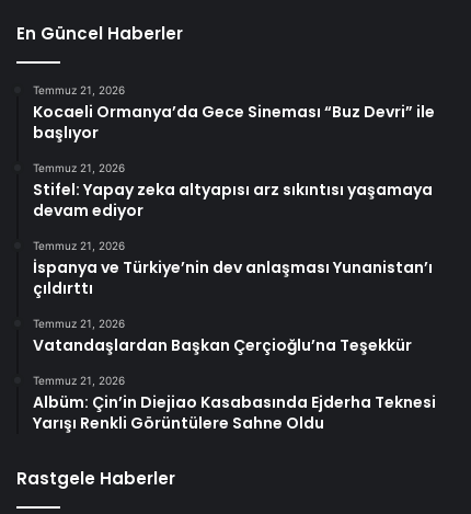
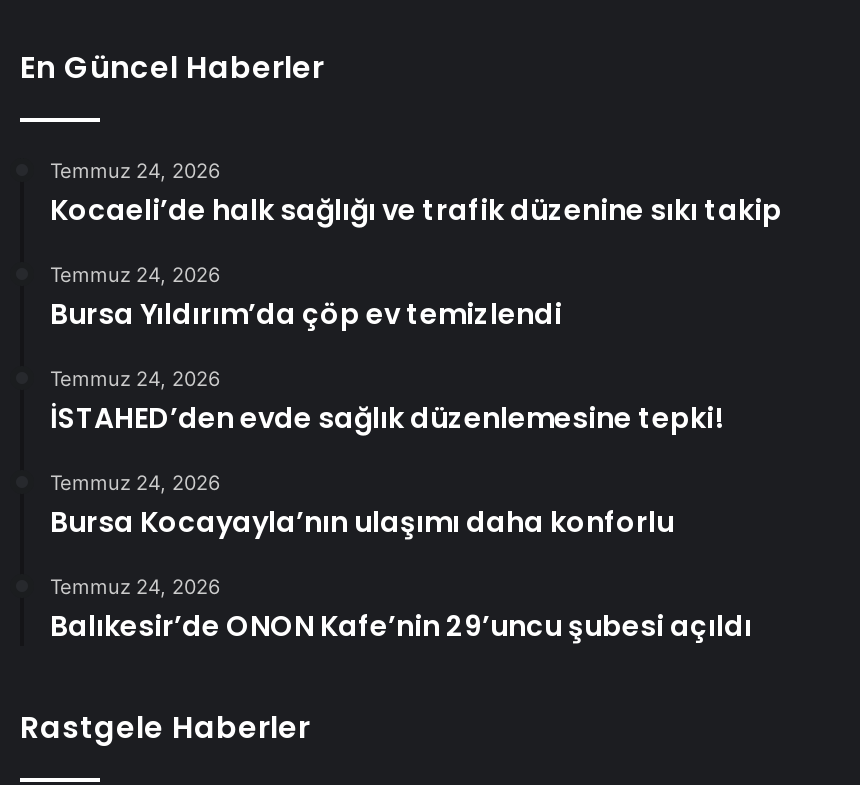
[33,83,435,144] Temmuz 21, 2026 | Kocaeli Ormanya’da Gece Sineması “Buz Devri” ile | başlıyor -> [50,158,782,230] Temmuz 24, 2026 | Kocaeli’de halk sağlığı ve trafik düzenine sıkı takip
[33,161,433,221] Temmuz 21, 2026 | Stifel: Yapay zeka altyapısı arz sıkıntısı yaşamaya | devam ediyor -> [50,262,562,334] Temmuz 24, 2026 | Bursa Yıldırım’da çöp ev temizlendi
[33,239,433,299] Temmuz 21, 2026 | İspanya ve Türkiye’nin dev anlaşması Yunanistan’ı | çıldırttı -> [50,366,722,438] Temmuz 24, 2026 | İSTAHED’den evde sağlık düzenlemesine tepki!
[33,317,412,356] Temmuz 21, 2026 | Vatandaşlardan Başkan Çerçioğlu’na Teşekkür -> [50,470,674,542] Temmuz 24, 2026 | Bursa Kocayayla’nın ulaşımı daha konforlu
[33,374,436,434] Temmuz 21, 2026 | Albüm: Çin’in Diejiao Kasabasında Ejderha Teknesi | Yarışı Renkli Görüntülere Sahne Oldu -> [50,574,752,646] Temmuz 24, 2026 | Balıkesir’de ONON Kafe’nin 29’uncu şubesi açıldı

